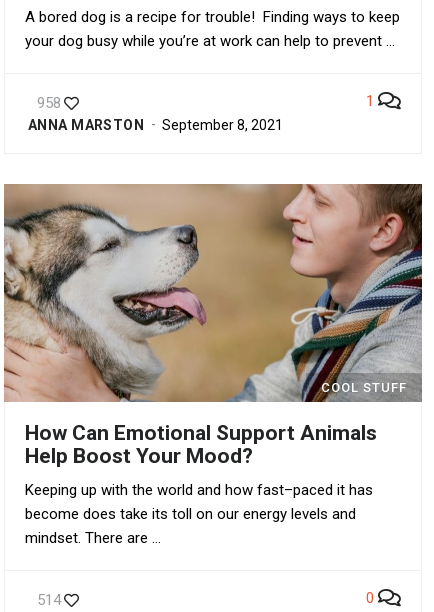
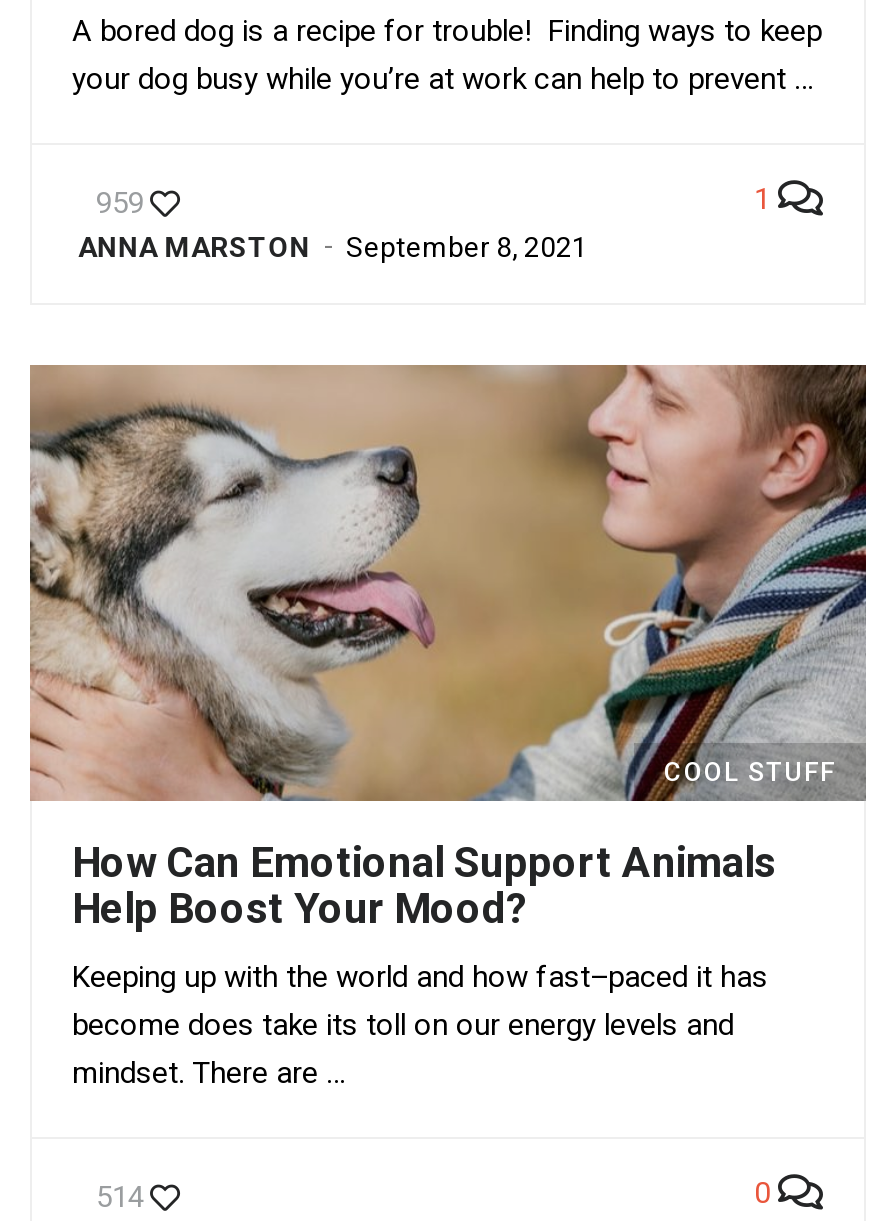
[37,94,61,112] 958 -> [96,185,144,221] 959

